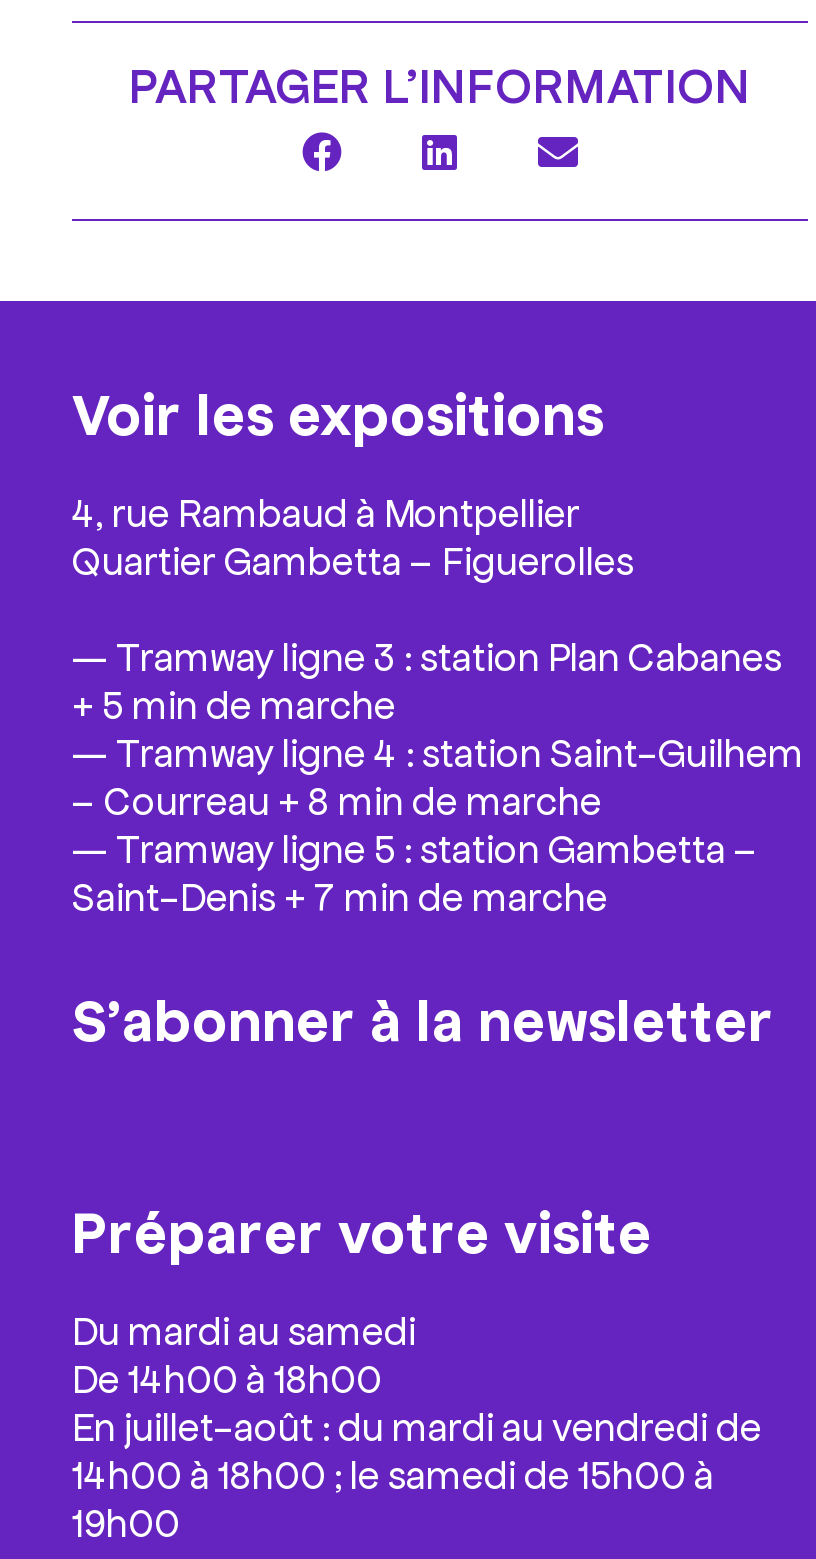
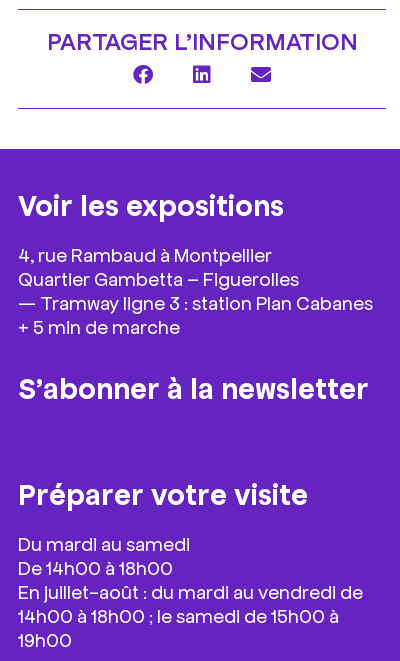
[72,726,804,918] — Tramway ligne 4 : station Saint-Guilhem | – Courreau + 8 min de marche | — Tramway ligne 5 : station Gambetta – | Saint-Denis + 7 min de marche -> none

